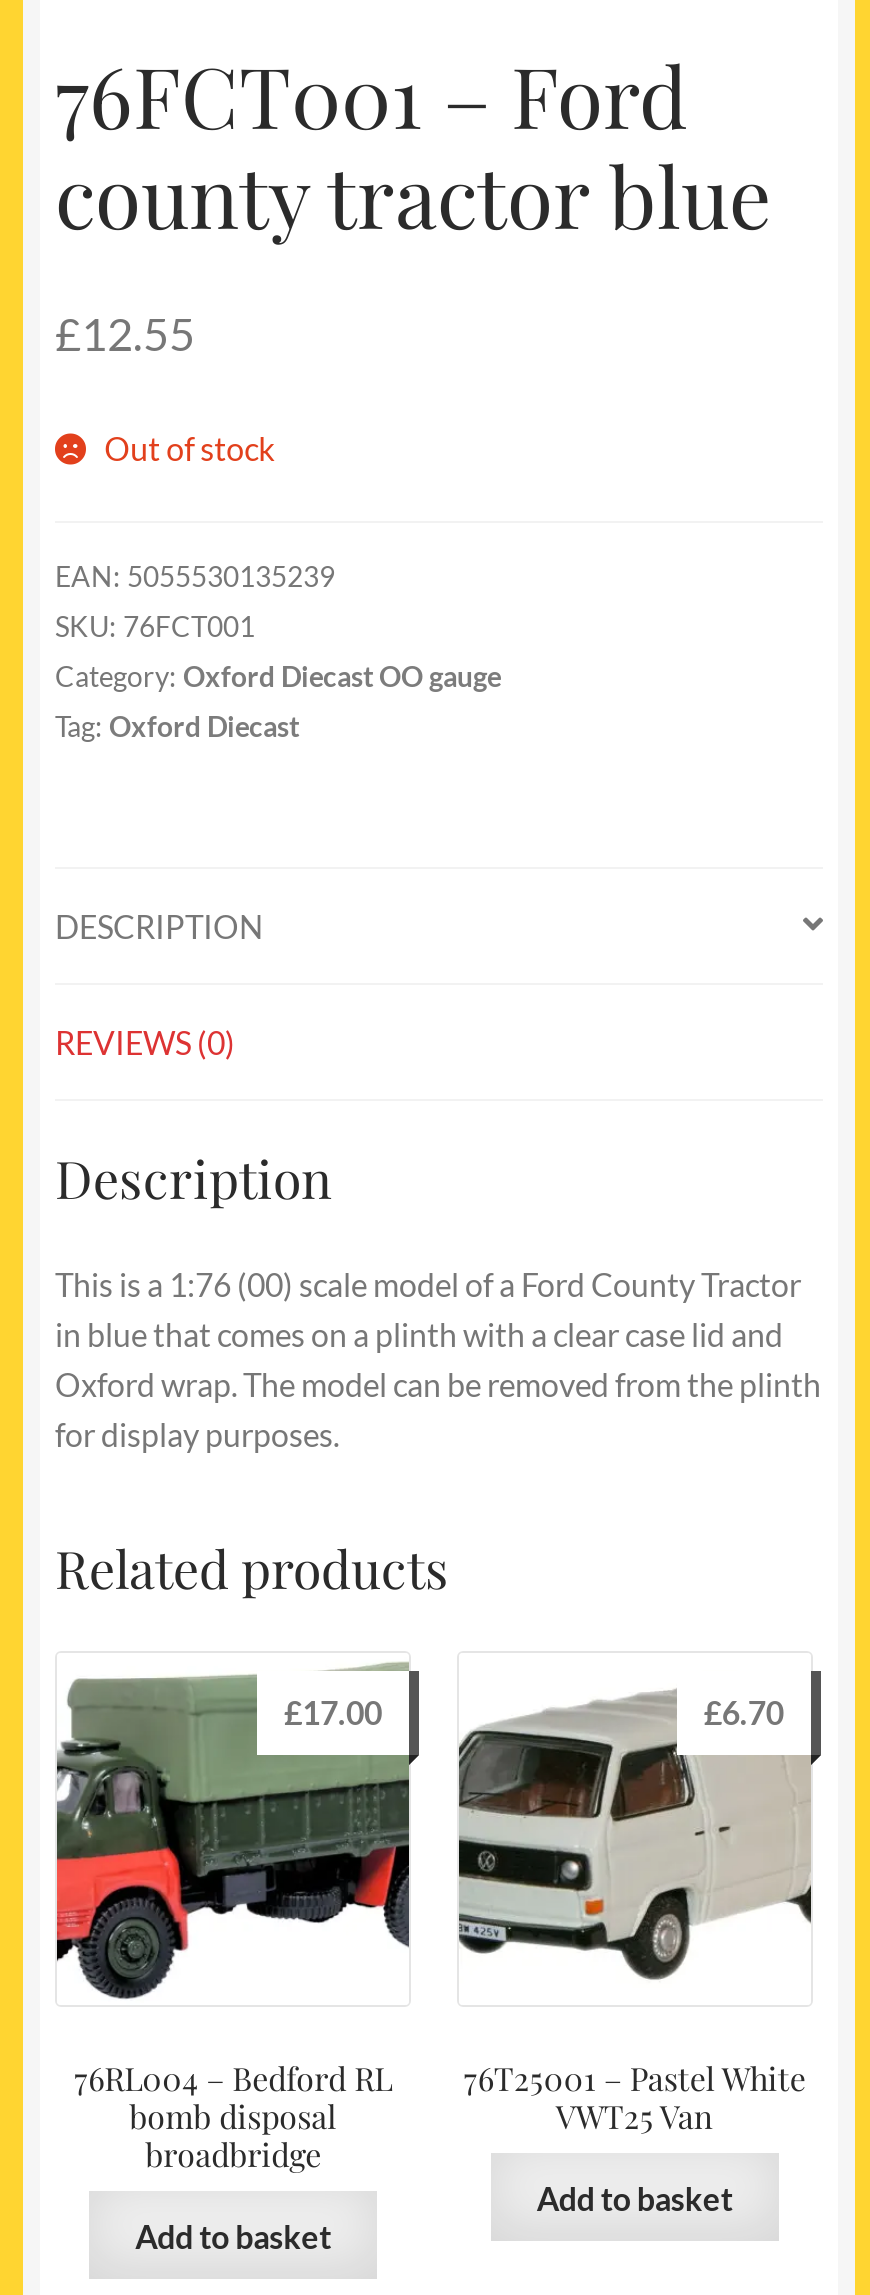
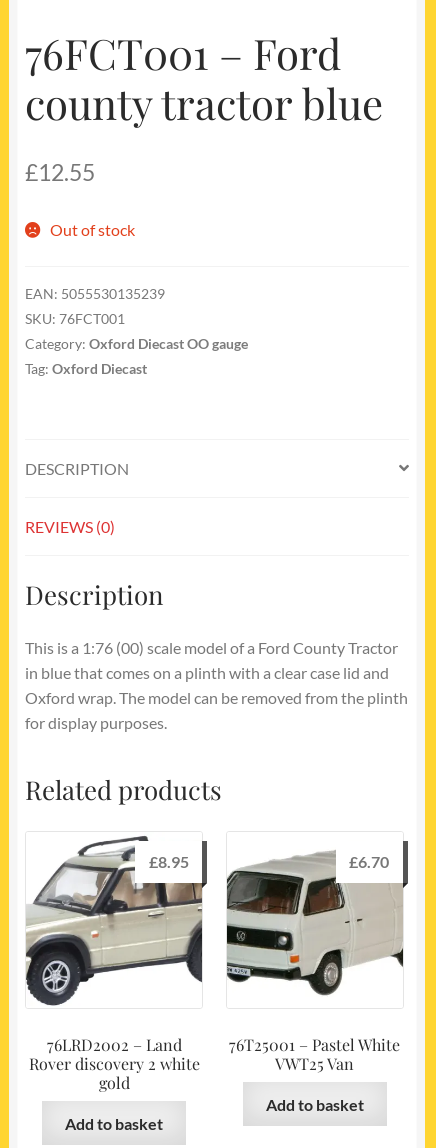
[55,1661,409,1999] [image] | £17.00 -> [25,835,203,1006] [image] | £8.95
[74,2057,392,2175] 76RL004 – Bedford RL | bomb disposal | broadbridge -> [29,1034,200,1093] 76LRD2002 – Land | Rover discovery 2 white | gold

